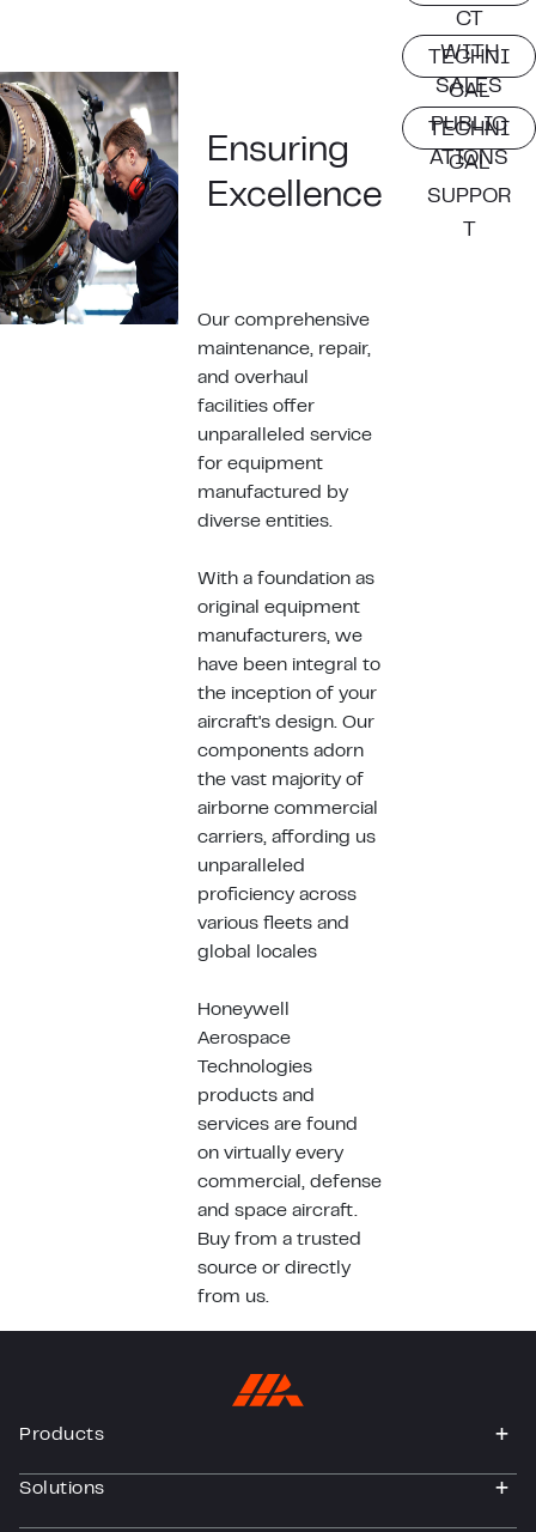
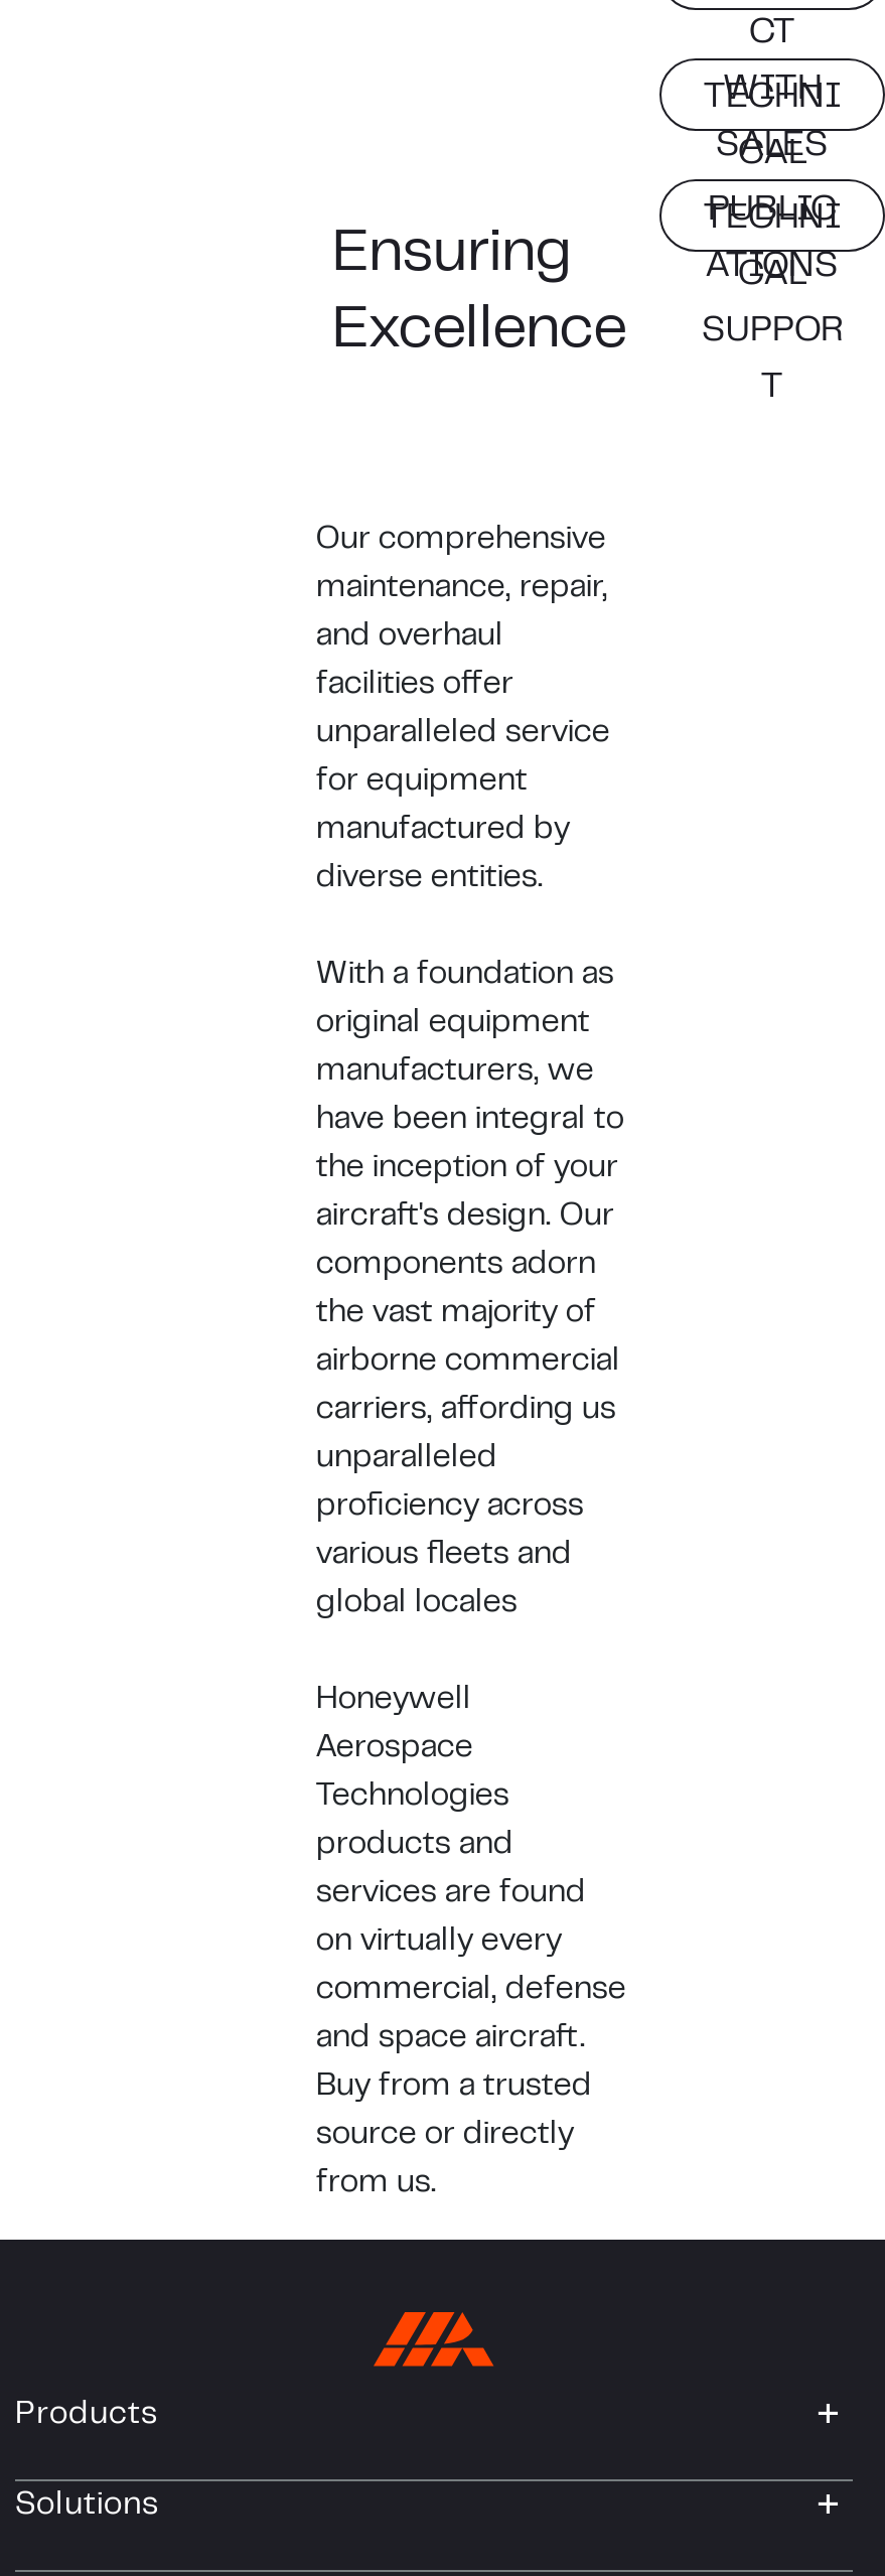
[4,71,179,326] [image] -> none

